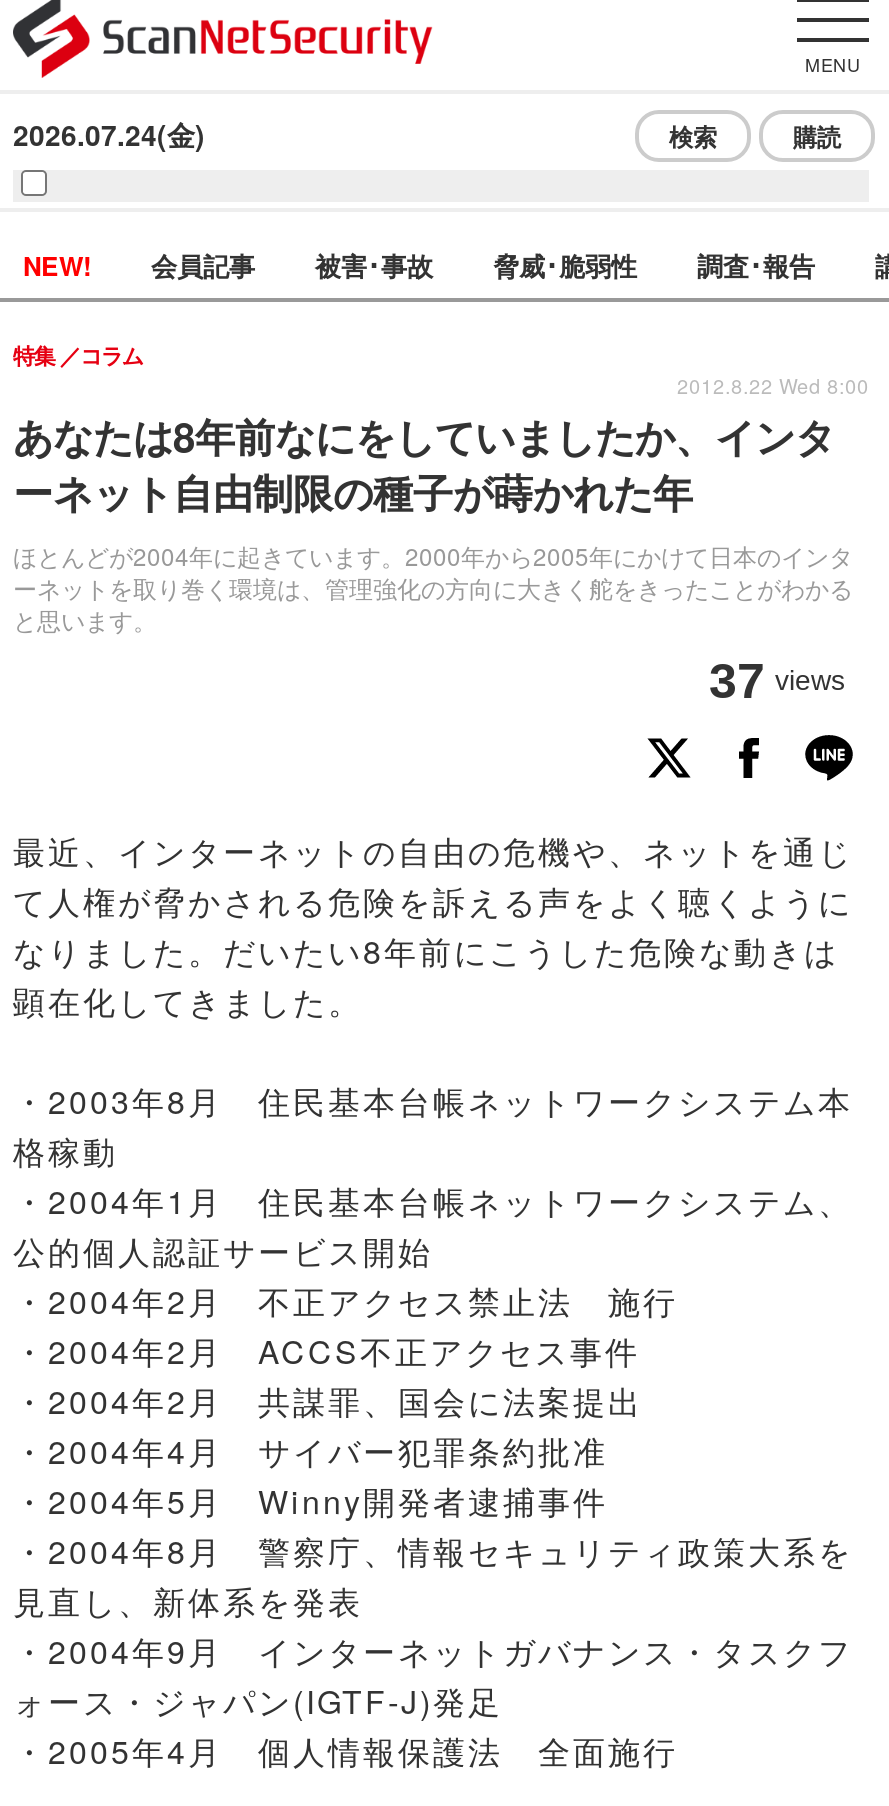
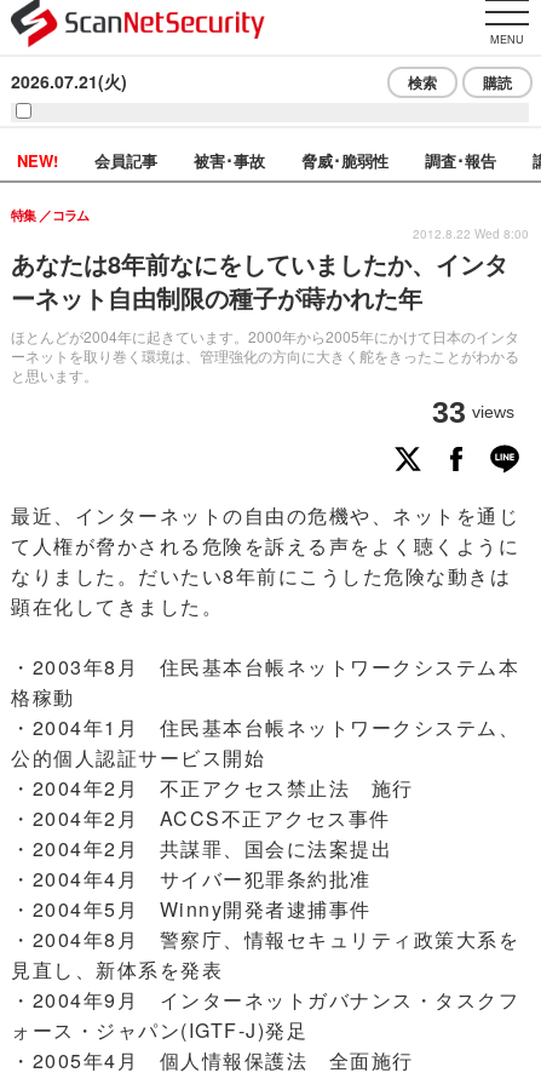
[13,114,205,154] 2026.07.24(金) -> [11,69,127,93] 2026.07.21(火)
[709,652,845,708] 37 views -> [432,395,514,429] 33 views

